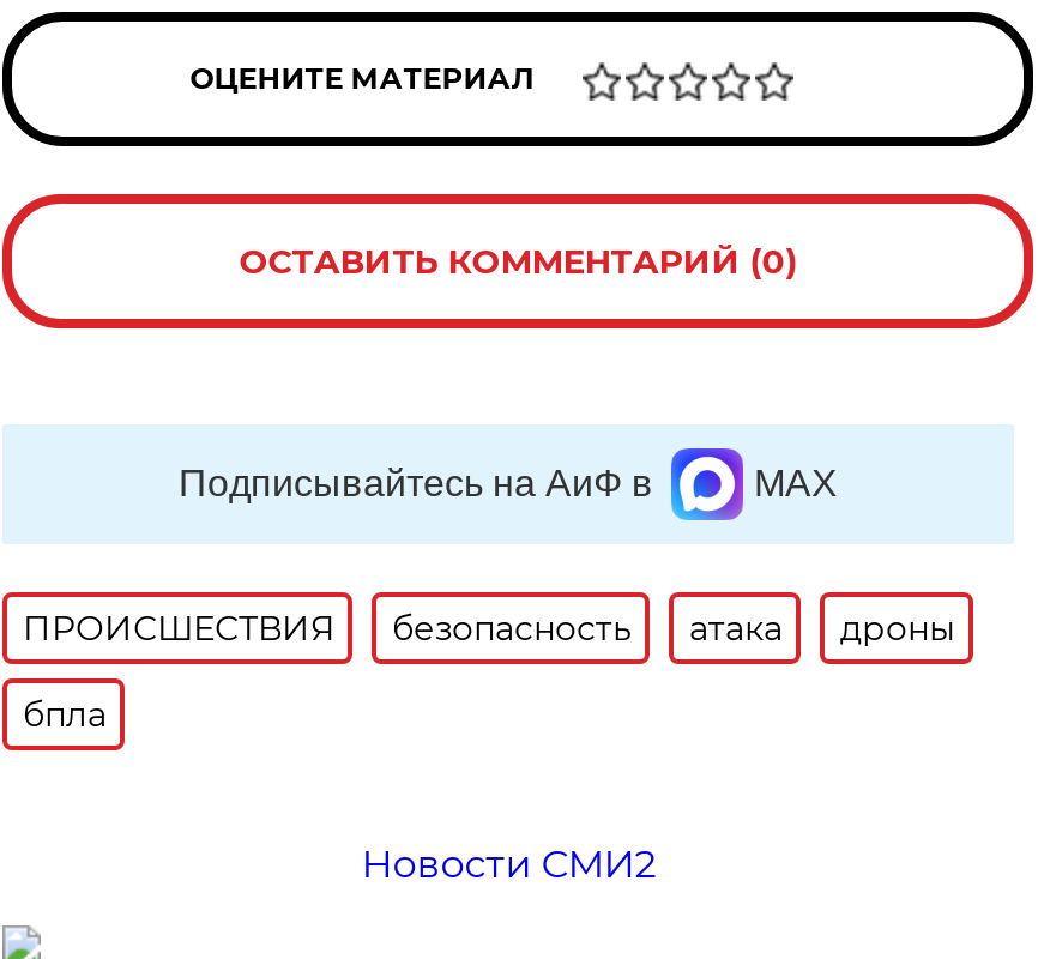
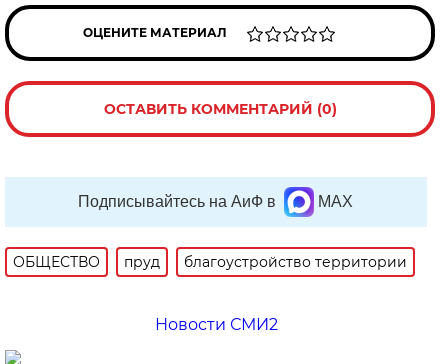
[23,606,955,736] ПРОИСШЕСТВИЯ | безопасность | атака | дроны | бпла -> [13,253,407,271] ОБЩЕСТВО | пруд | благоустройство территории

